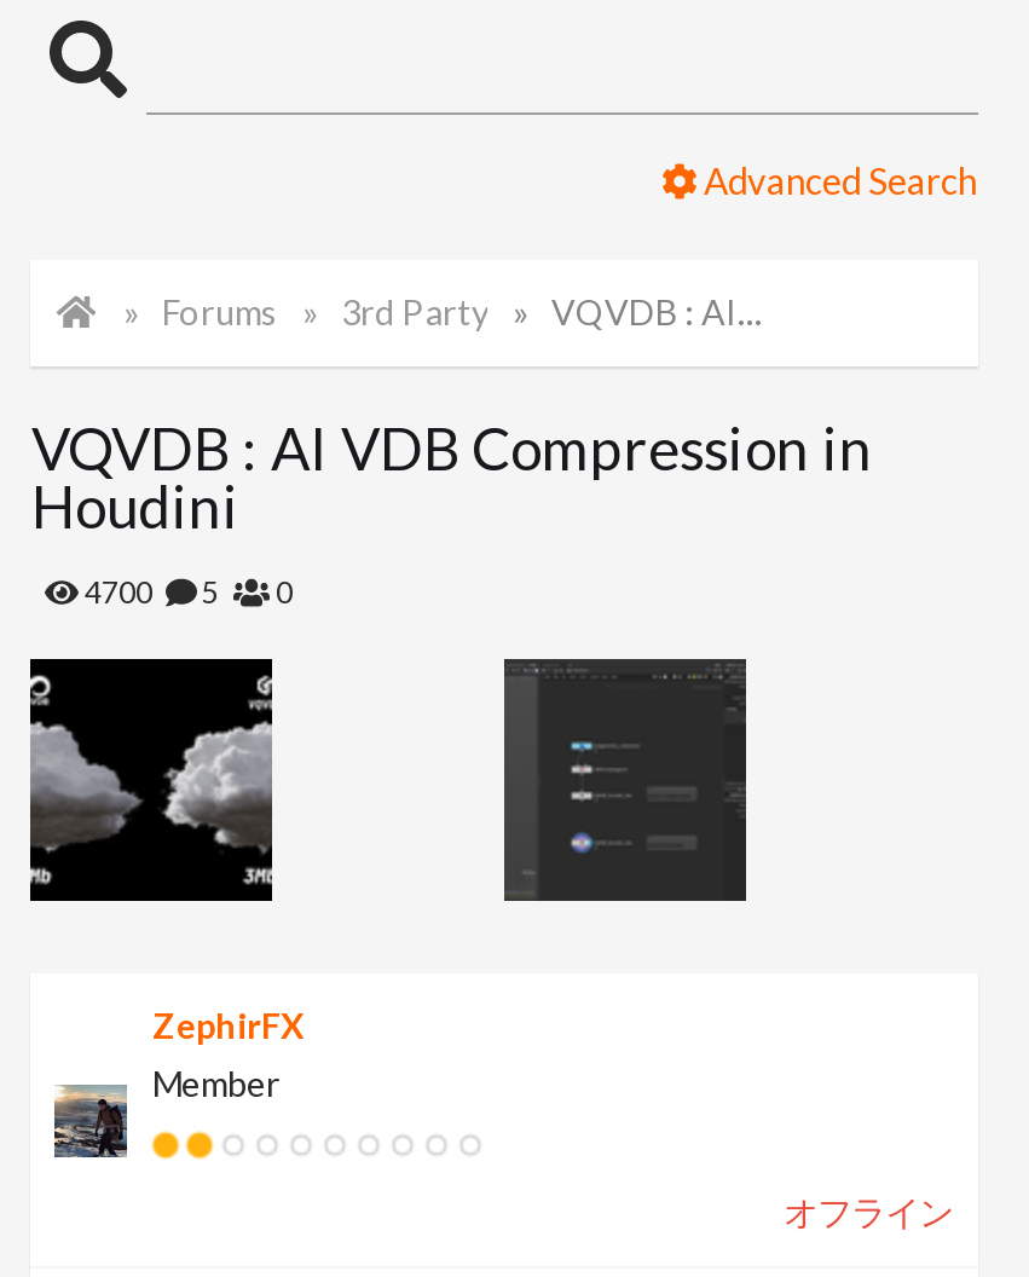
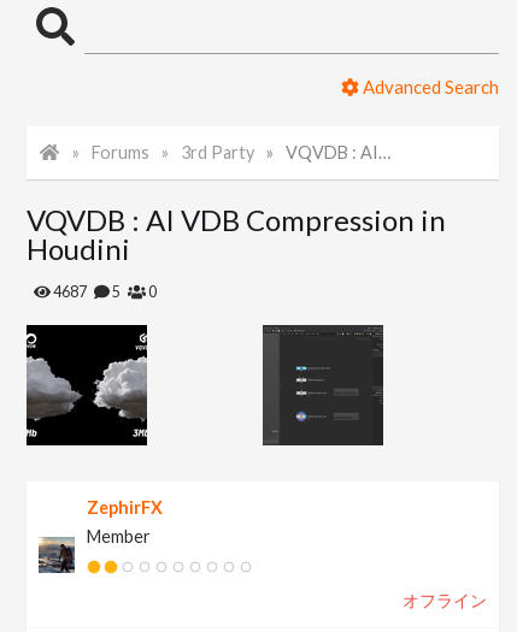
[80,574,167,611] 4700 -> [51,283,94,301] 4687

